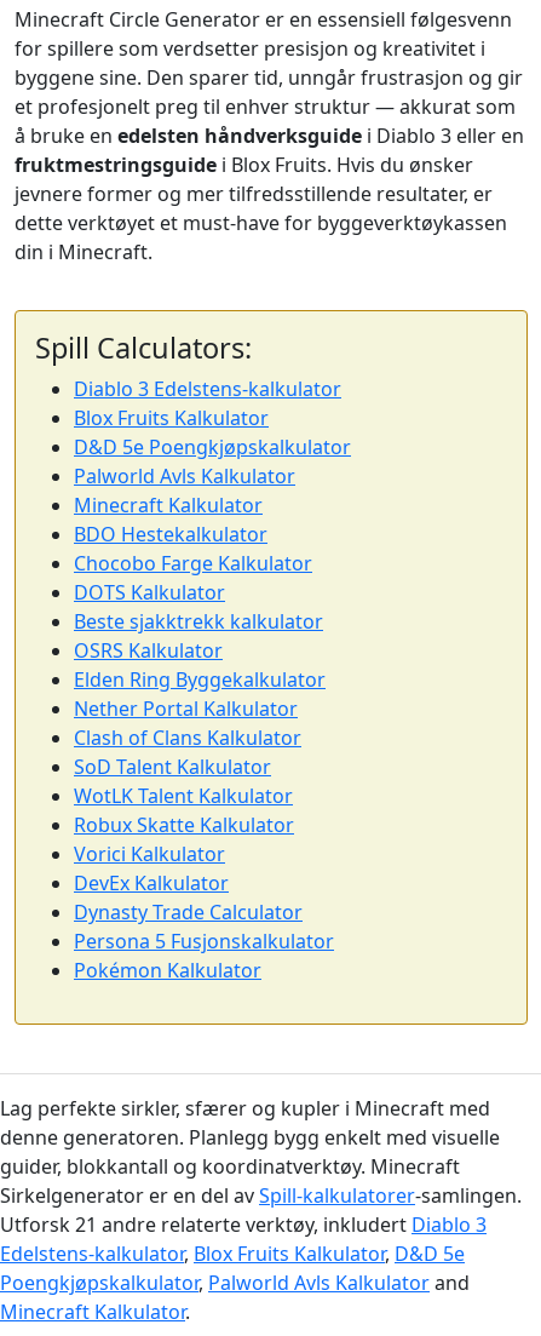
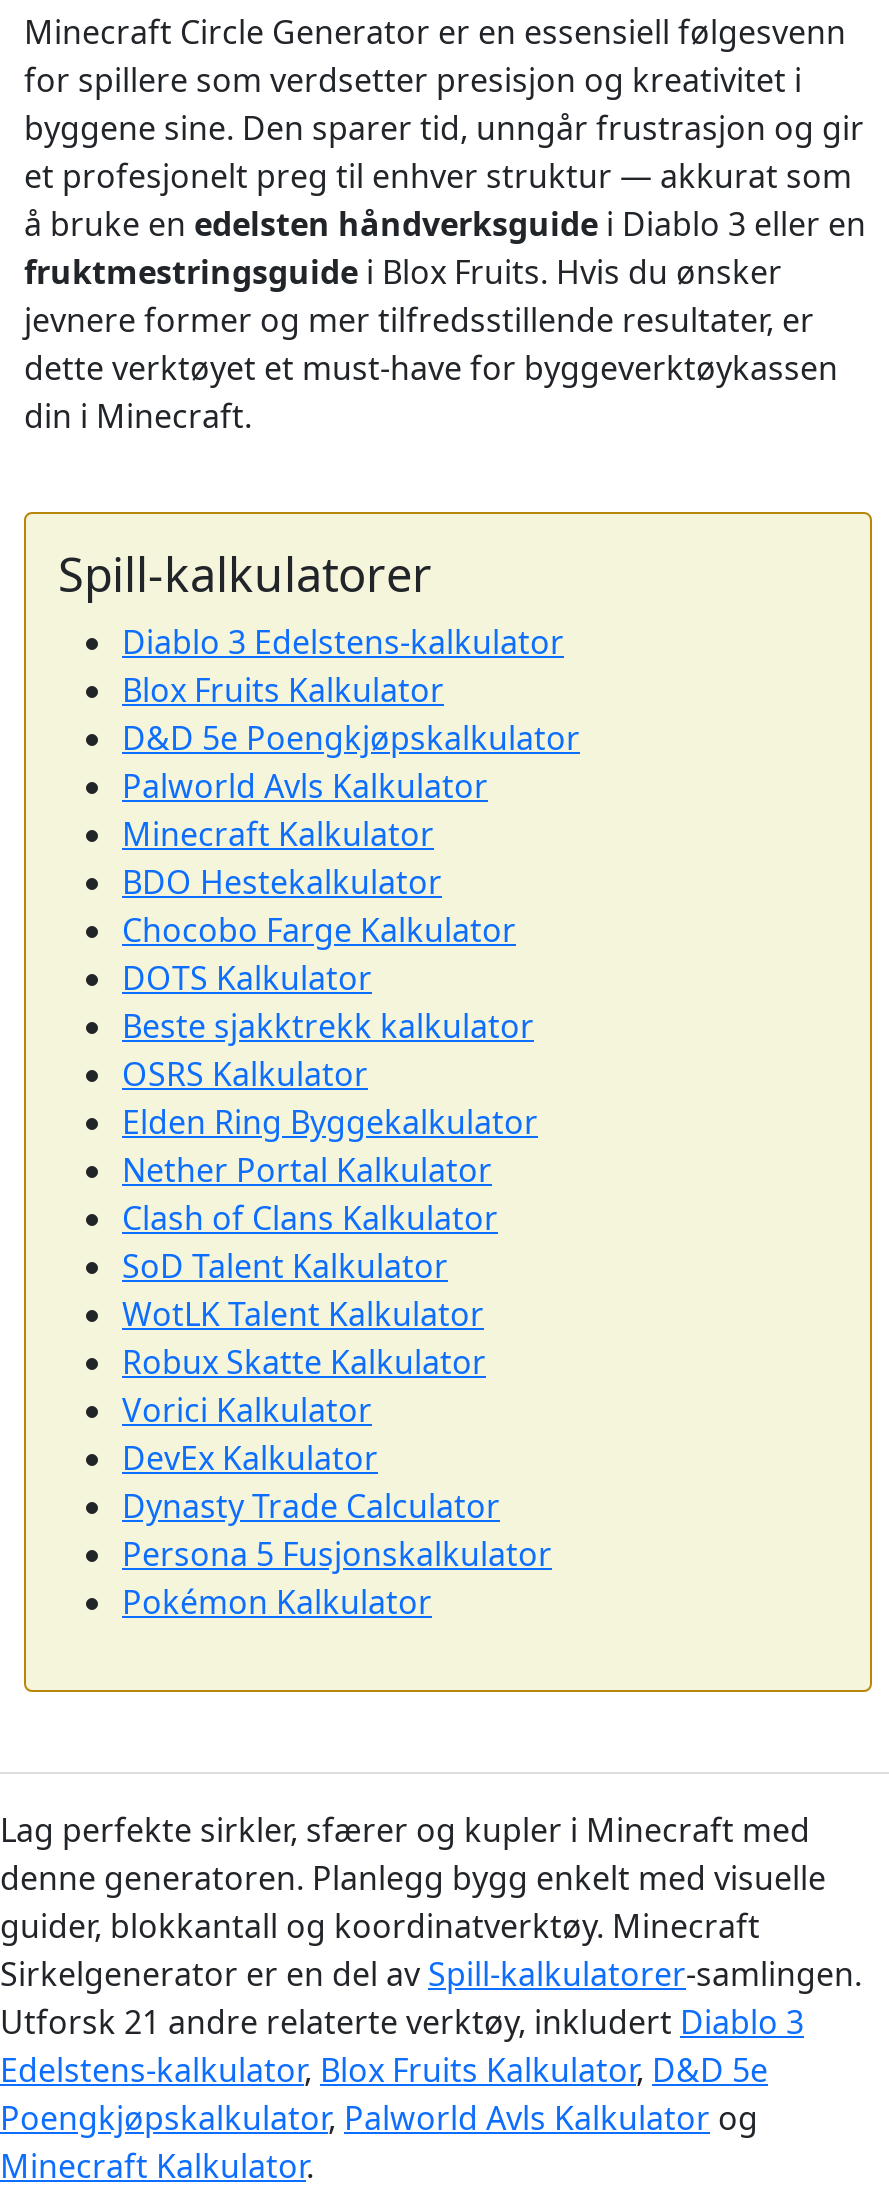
[35,328,252,367] Spill Calculators: -> [58,542,432,606] Spill-kalkulatorer
[0,1269,470,1296] Poengkjøpskalkulator, Palworld Avls Kalkulator and -> [0,2096,758,2140] Poengkjøpskalkulator, Palworld Avls Kalkulator og

